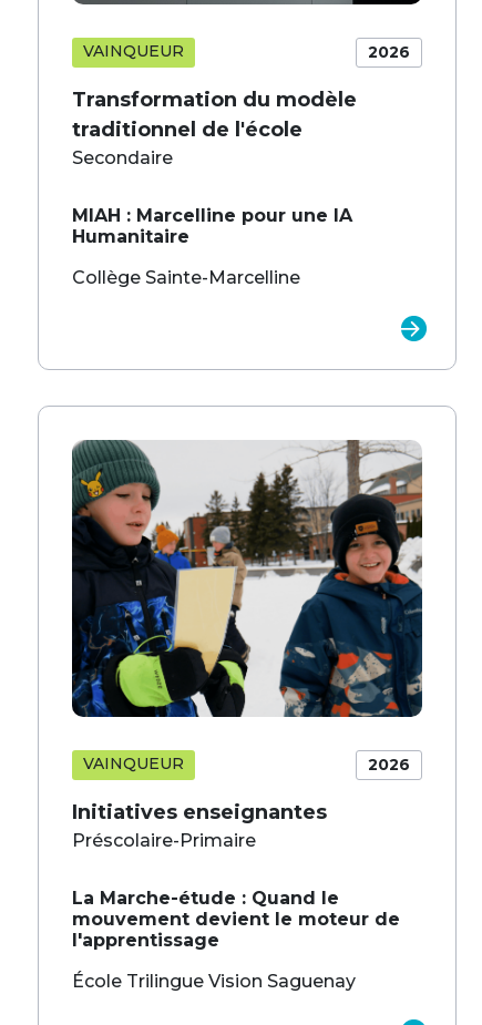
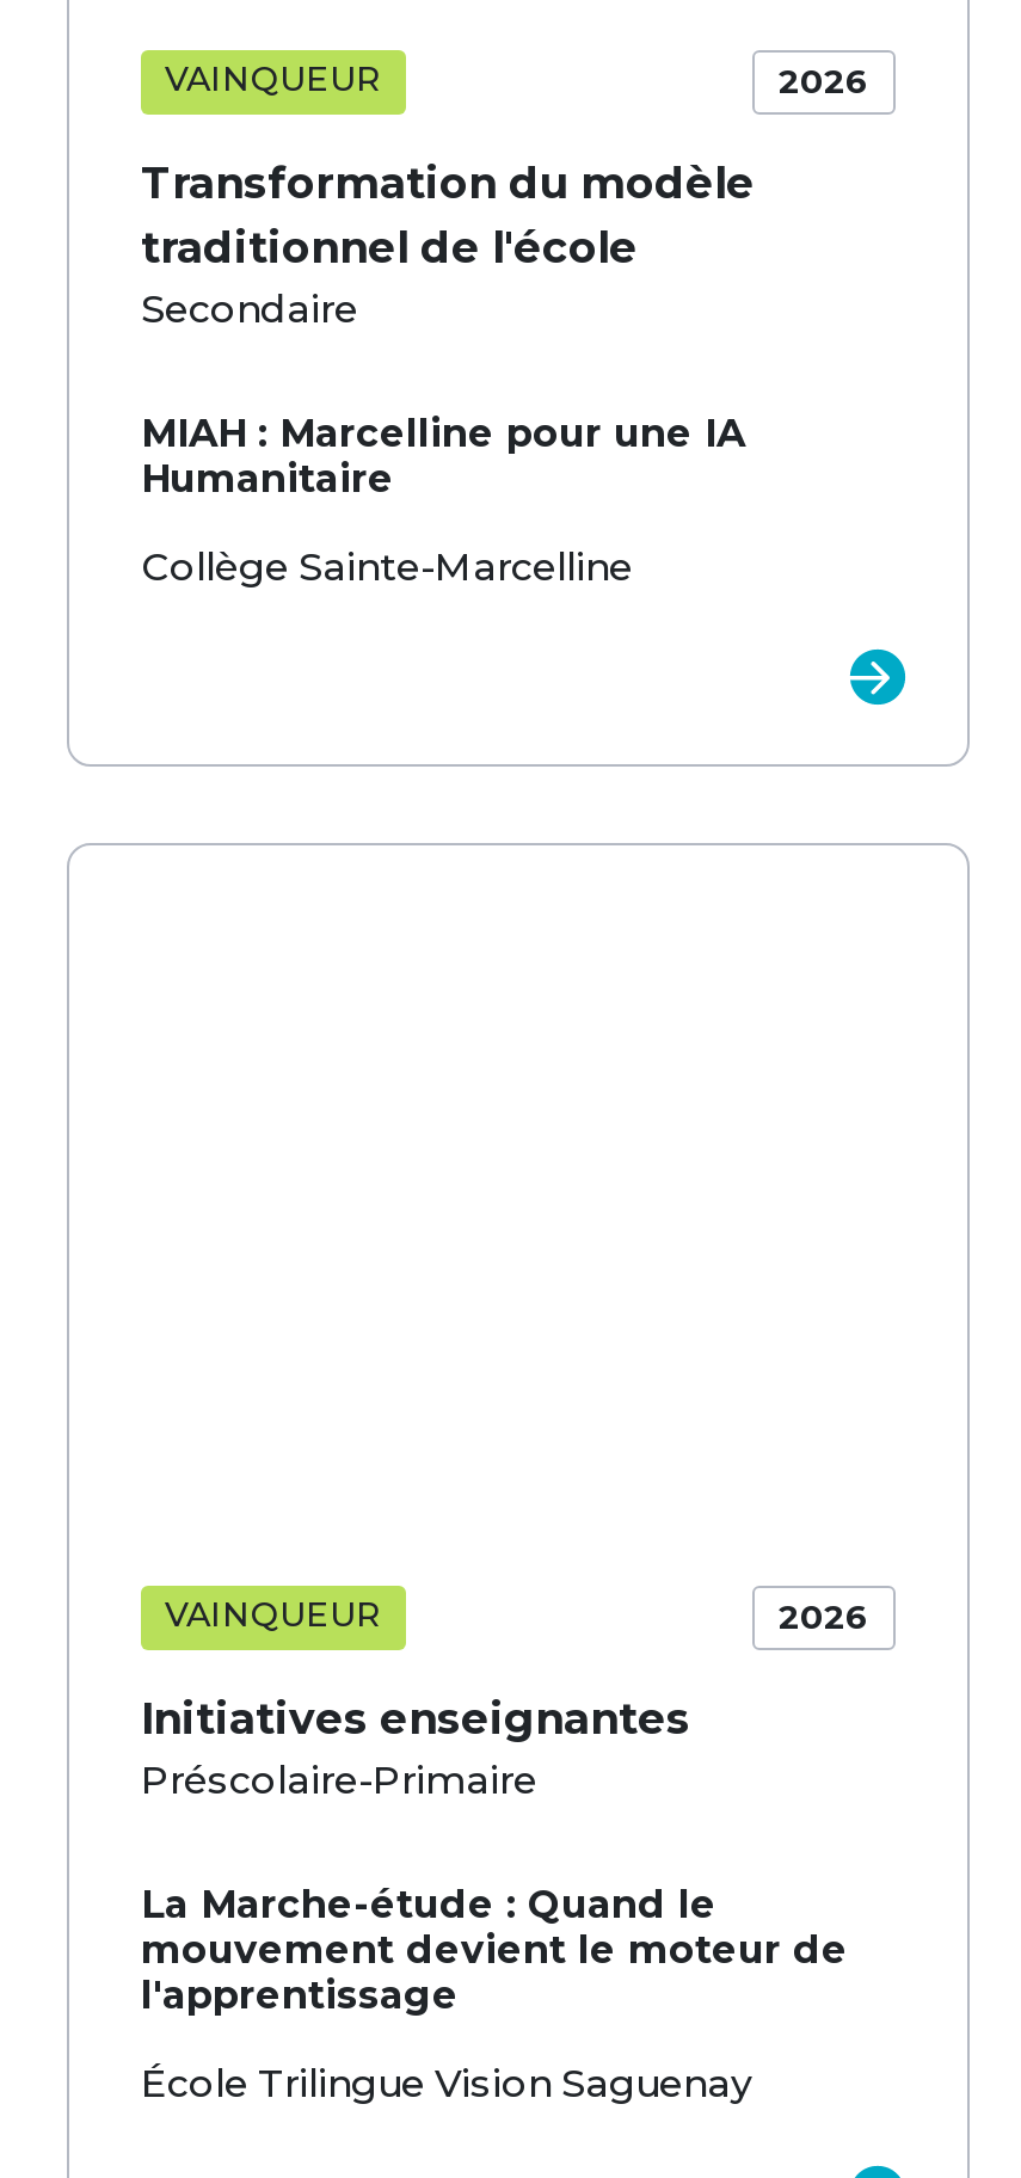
[71,439,423,718] [image] -> none

